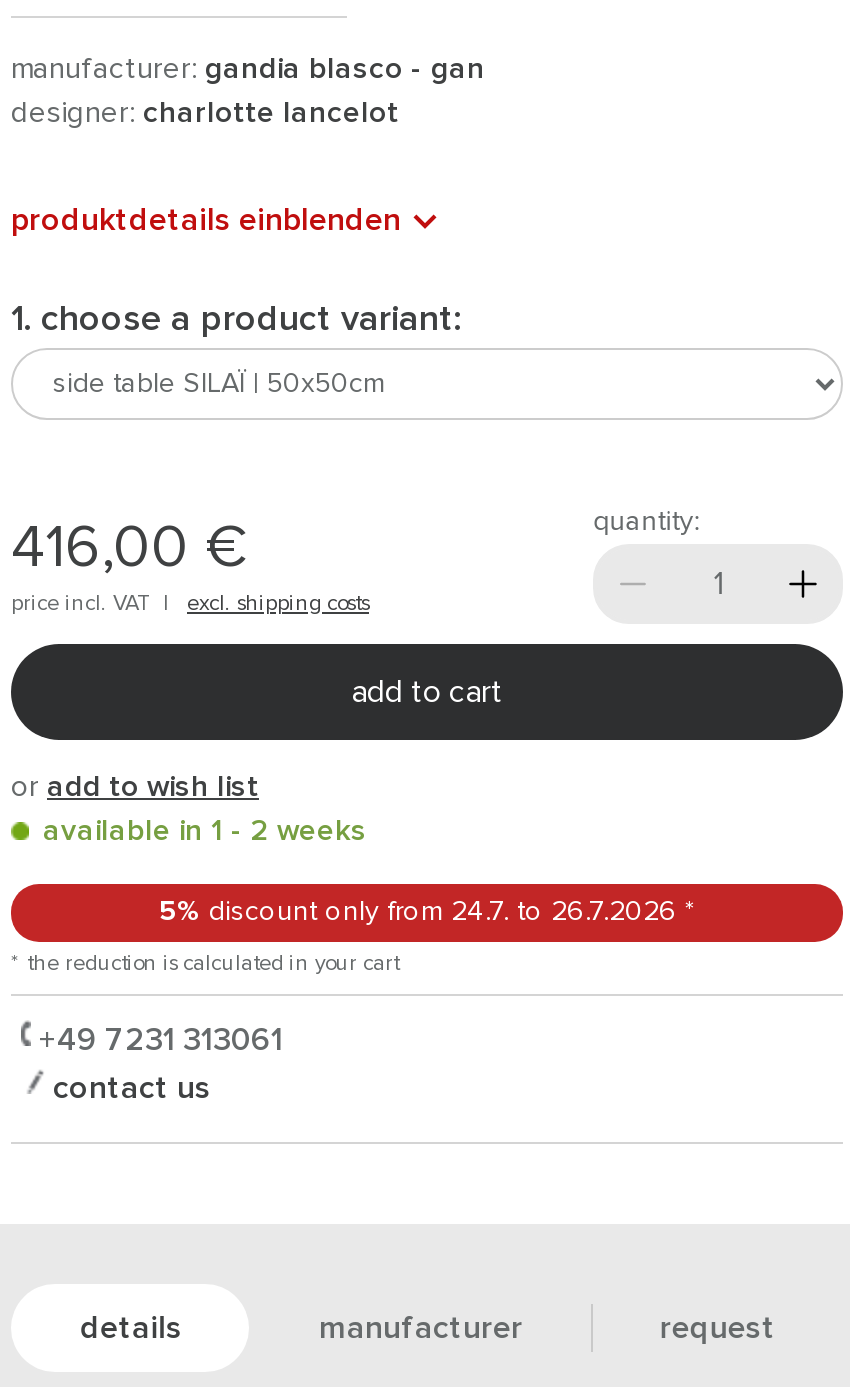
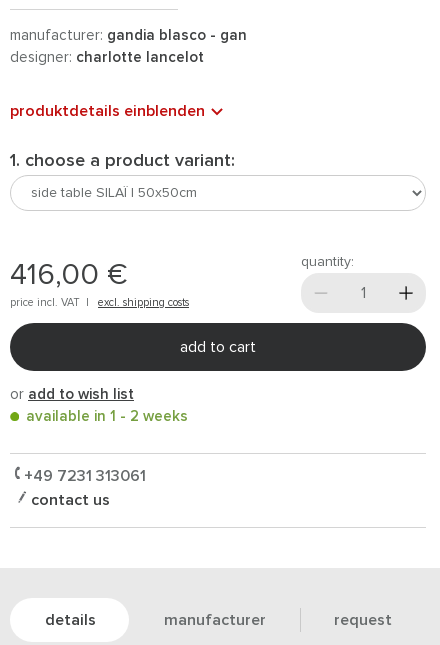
[11,898,695,974] 5% discount only from 24.7. to 26.7.2026 * | * the reduction is calculated in your cart -> none

